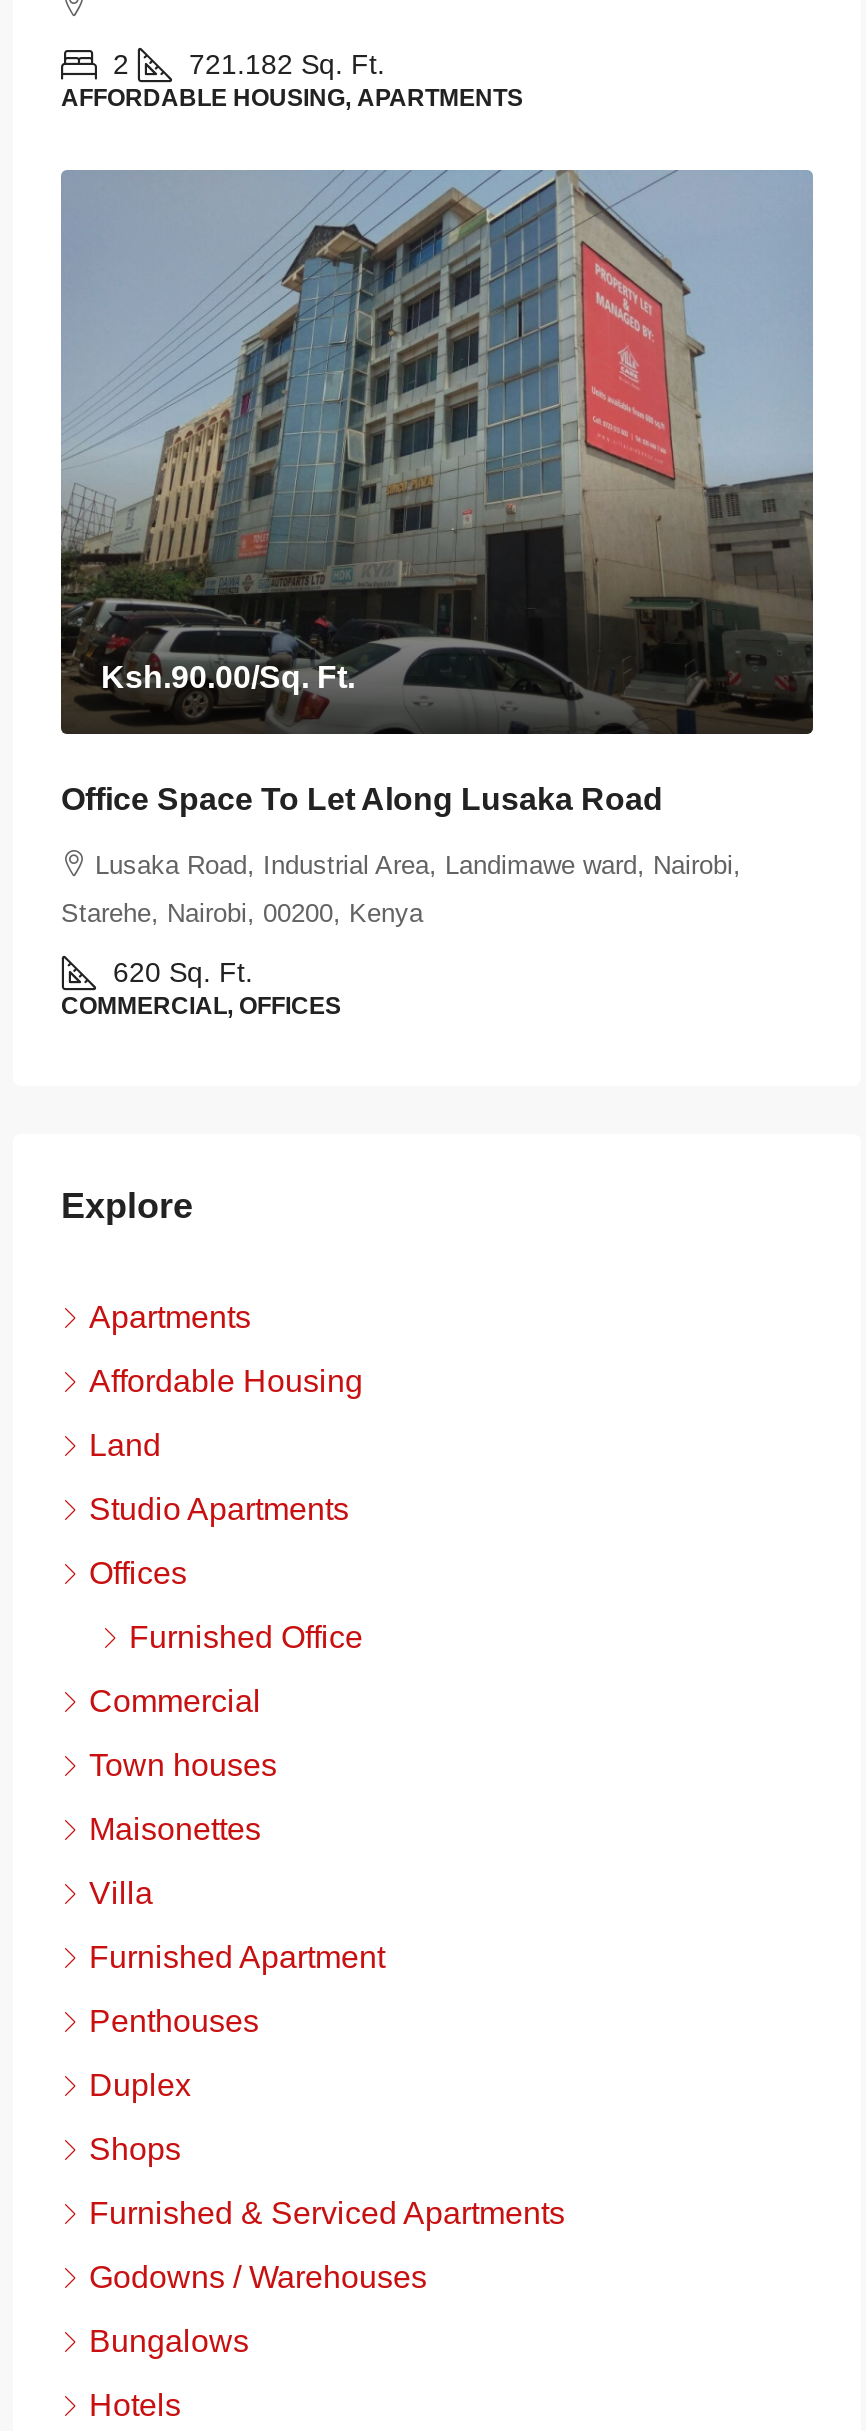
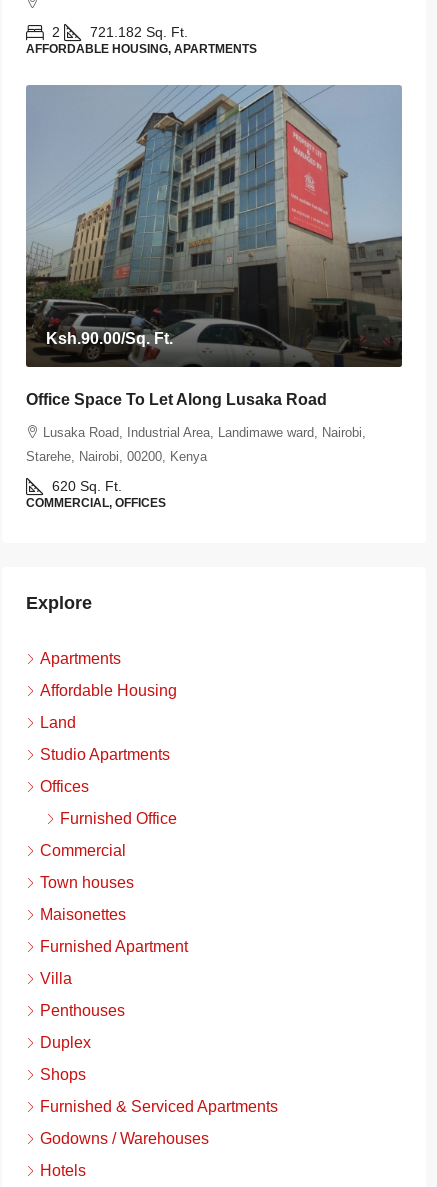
moved [89,1876,153,1910] -> [40,970,72,987]: Villa
[89,2324,249,2358] Bungalows -> none

